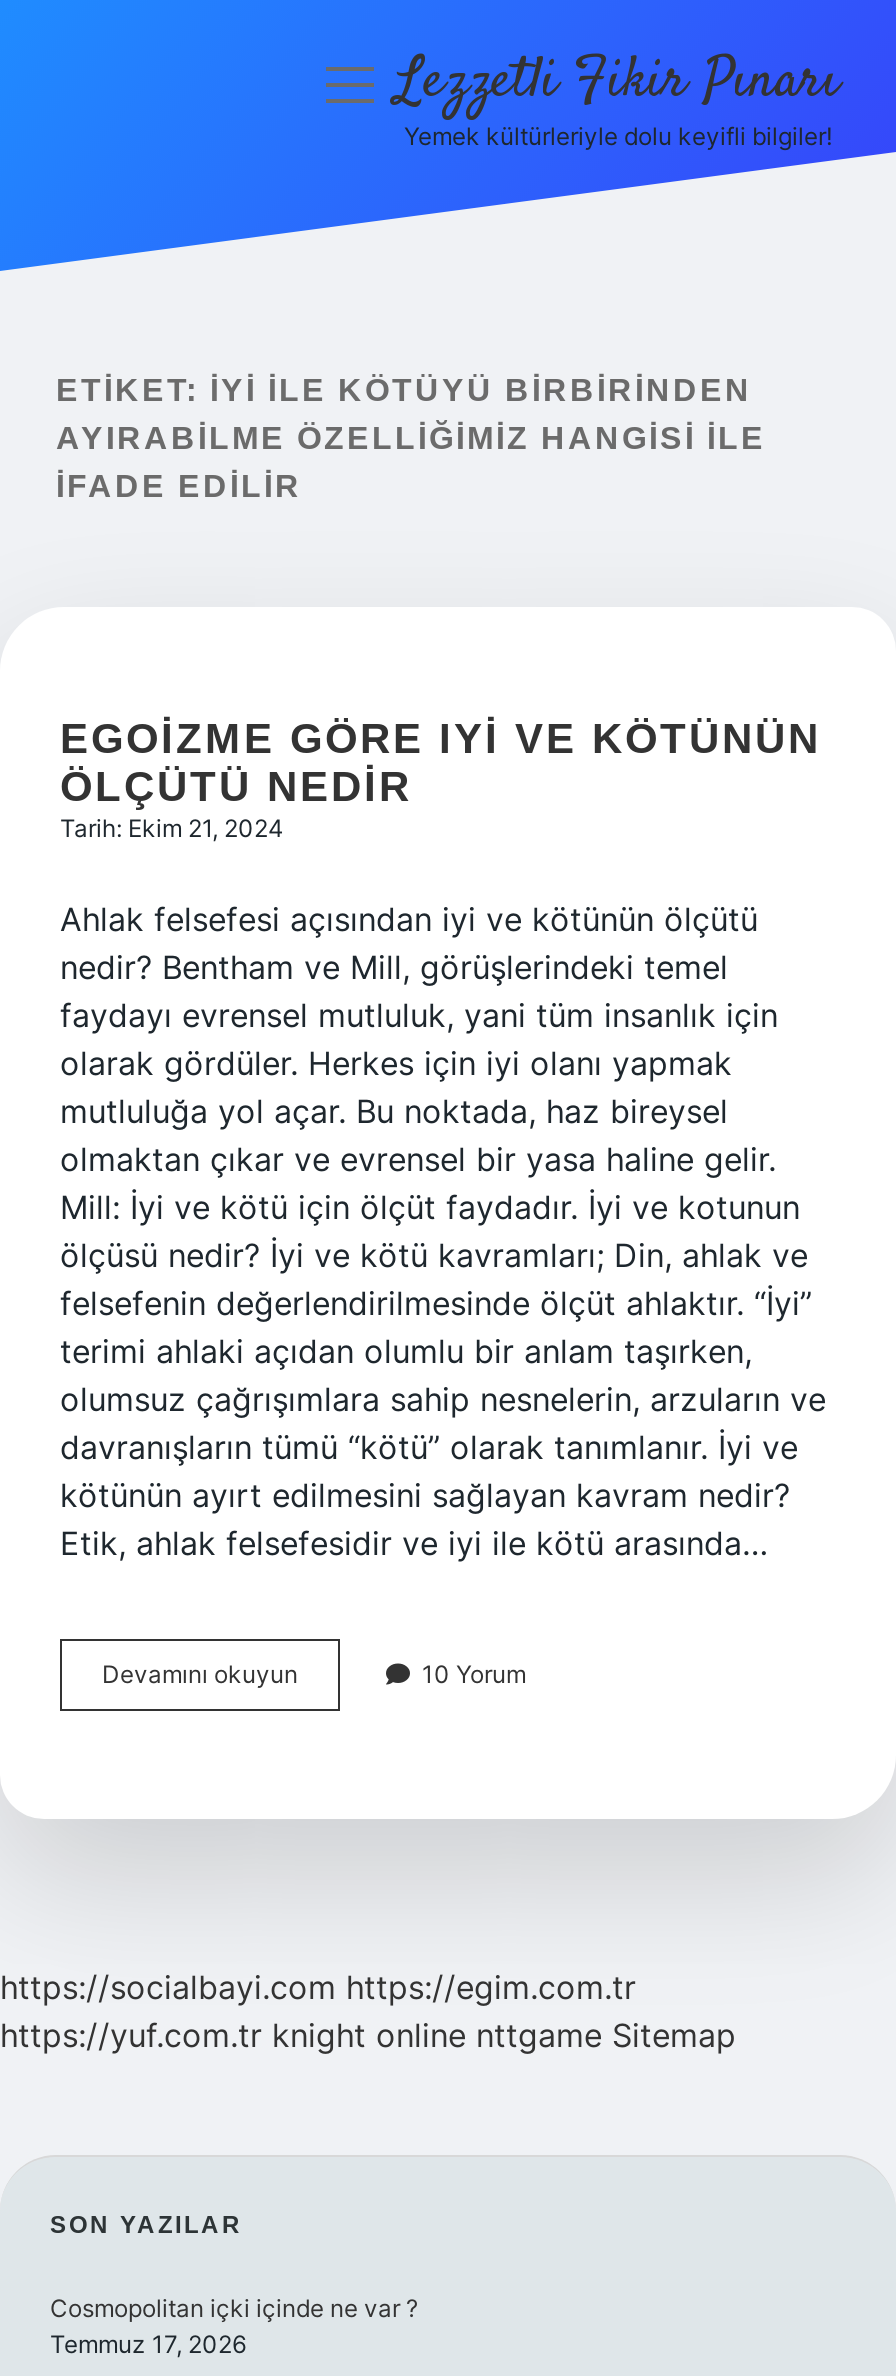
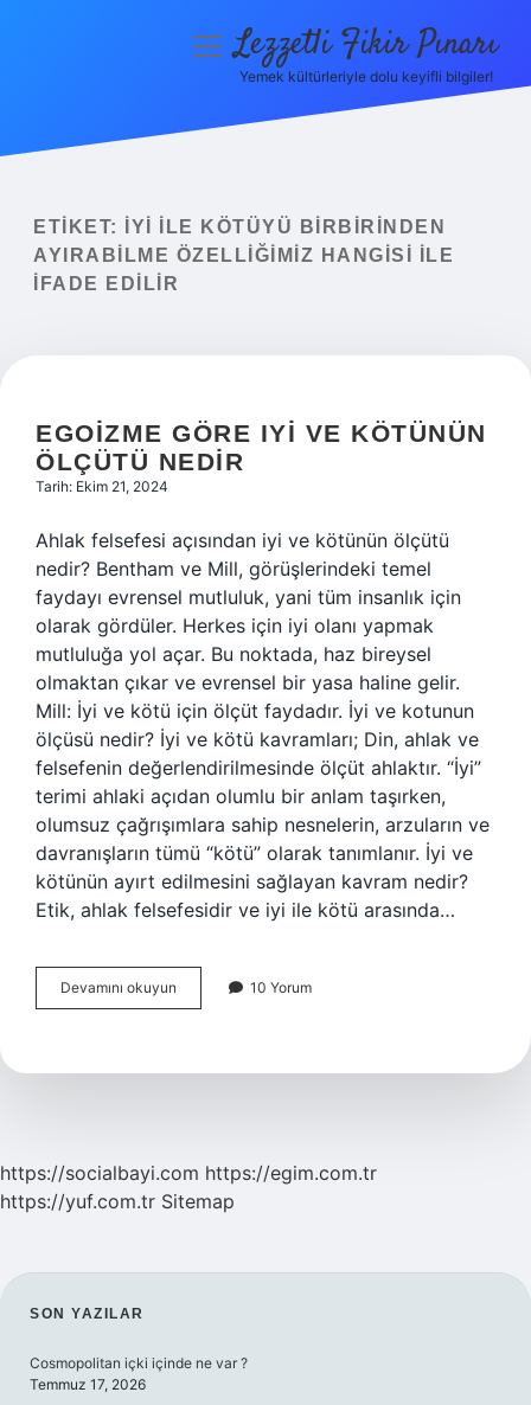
[0,2015,736,2055] https://yuf.com.tr knight online nttgame Sitemap -> [0,1189,235,1213] https://yuf.com.tr Sitemap

